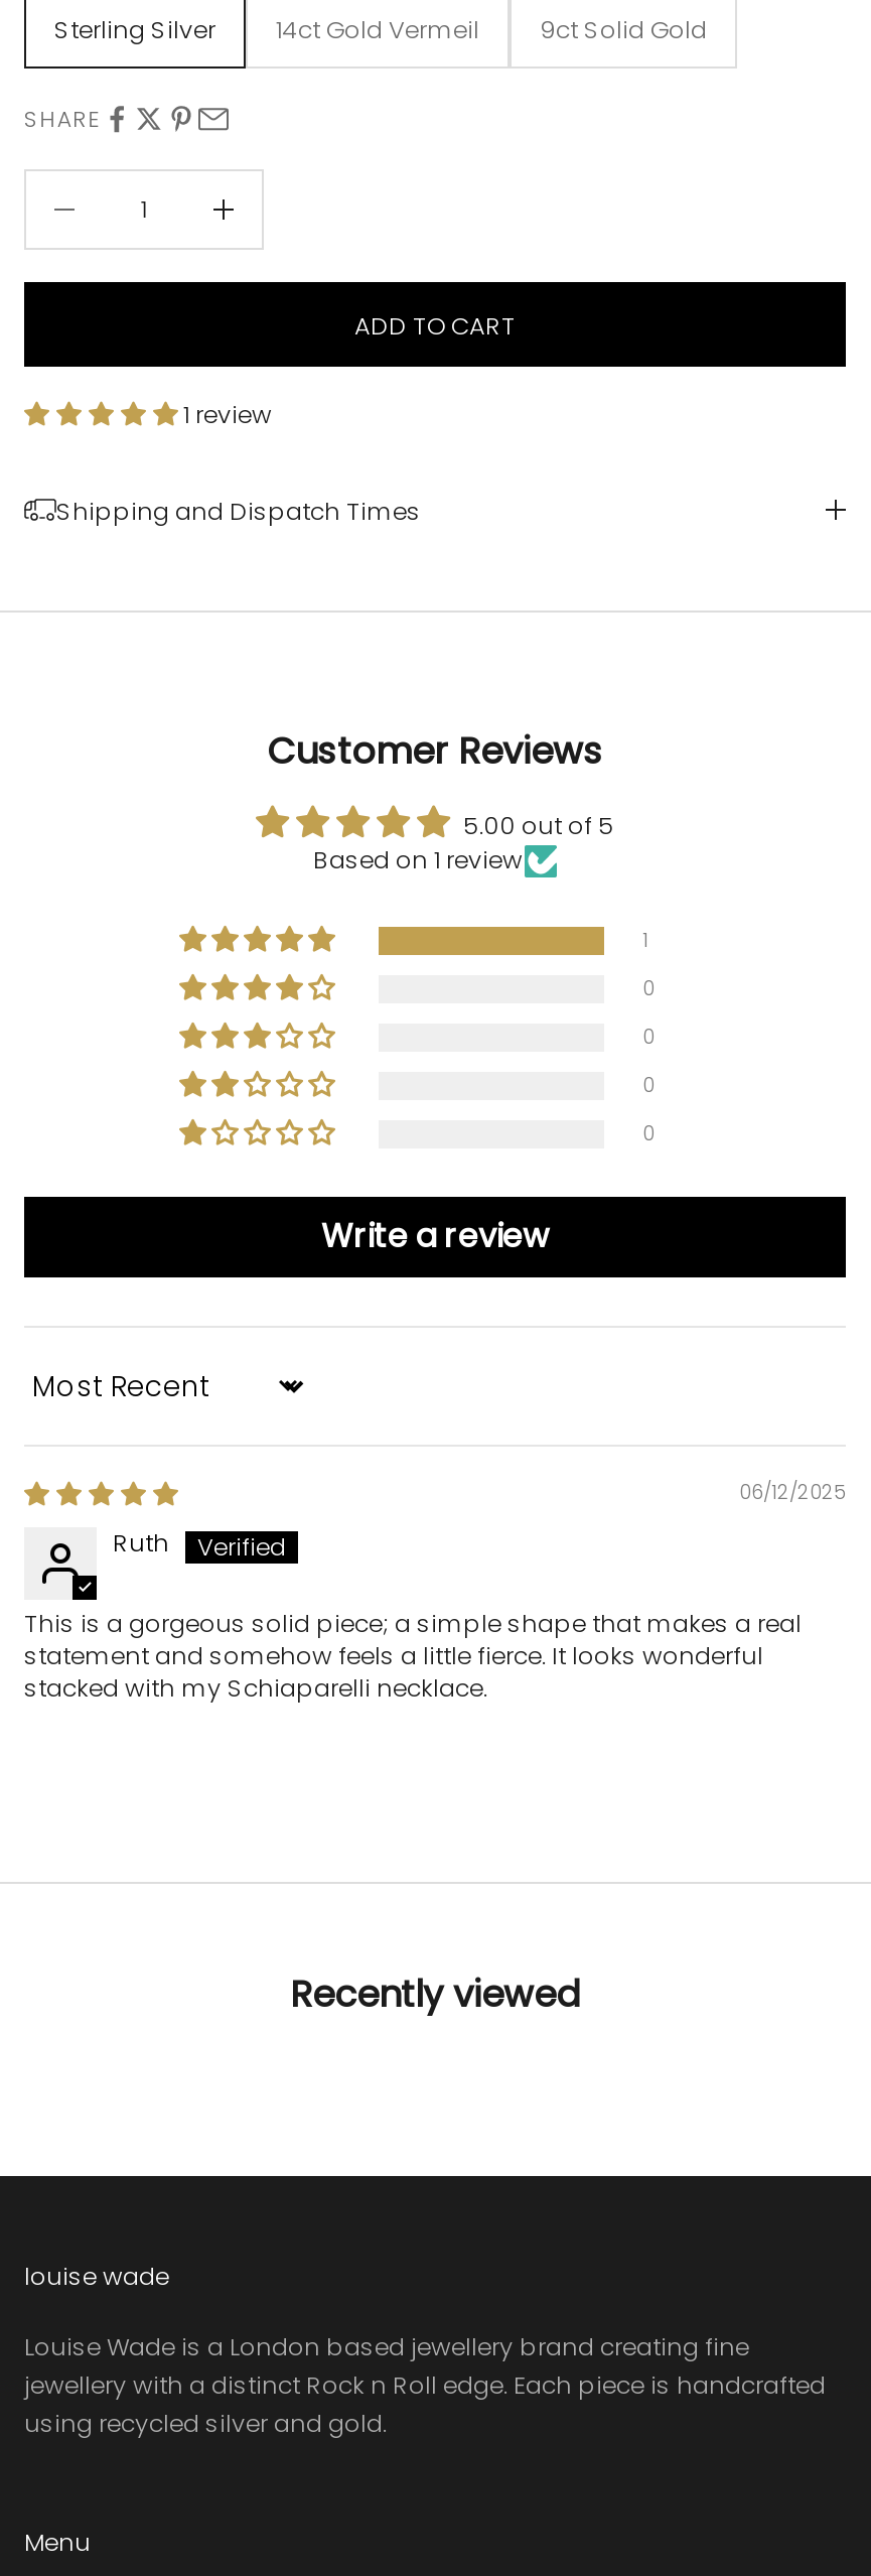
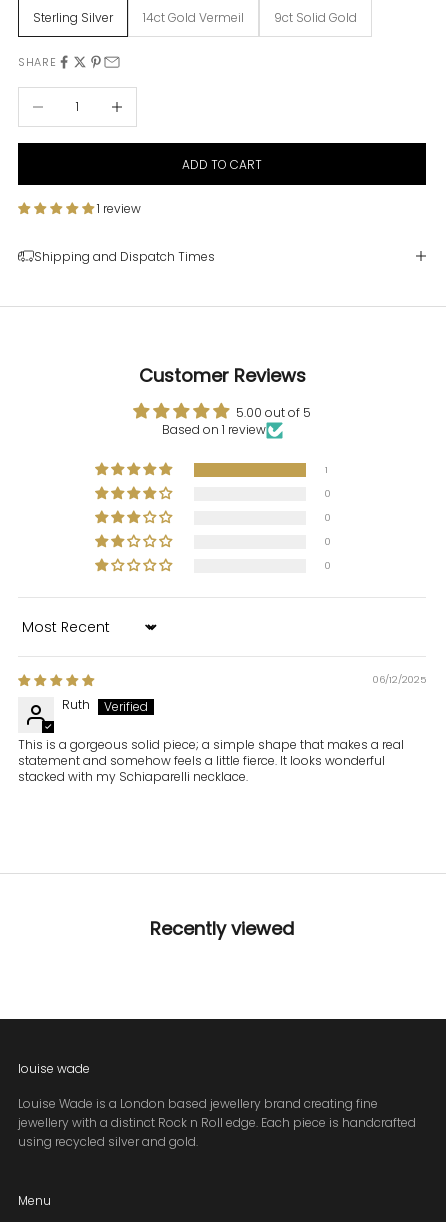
[321,1213,549,1259] Write a review -> none

